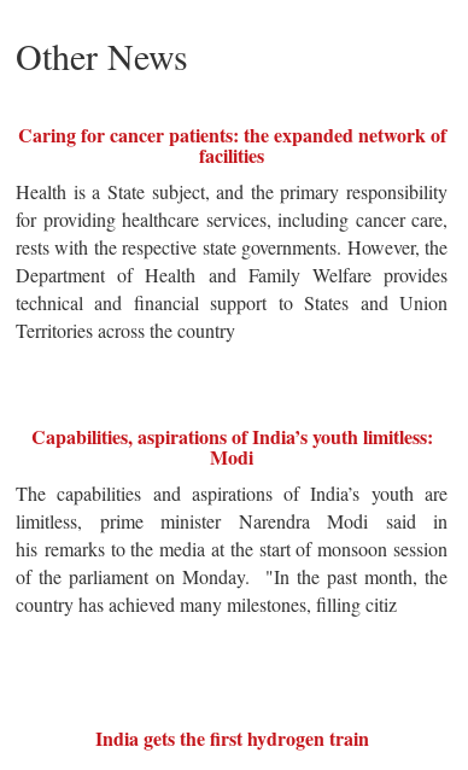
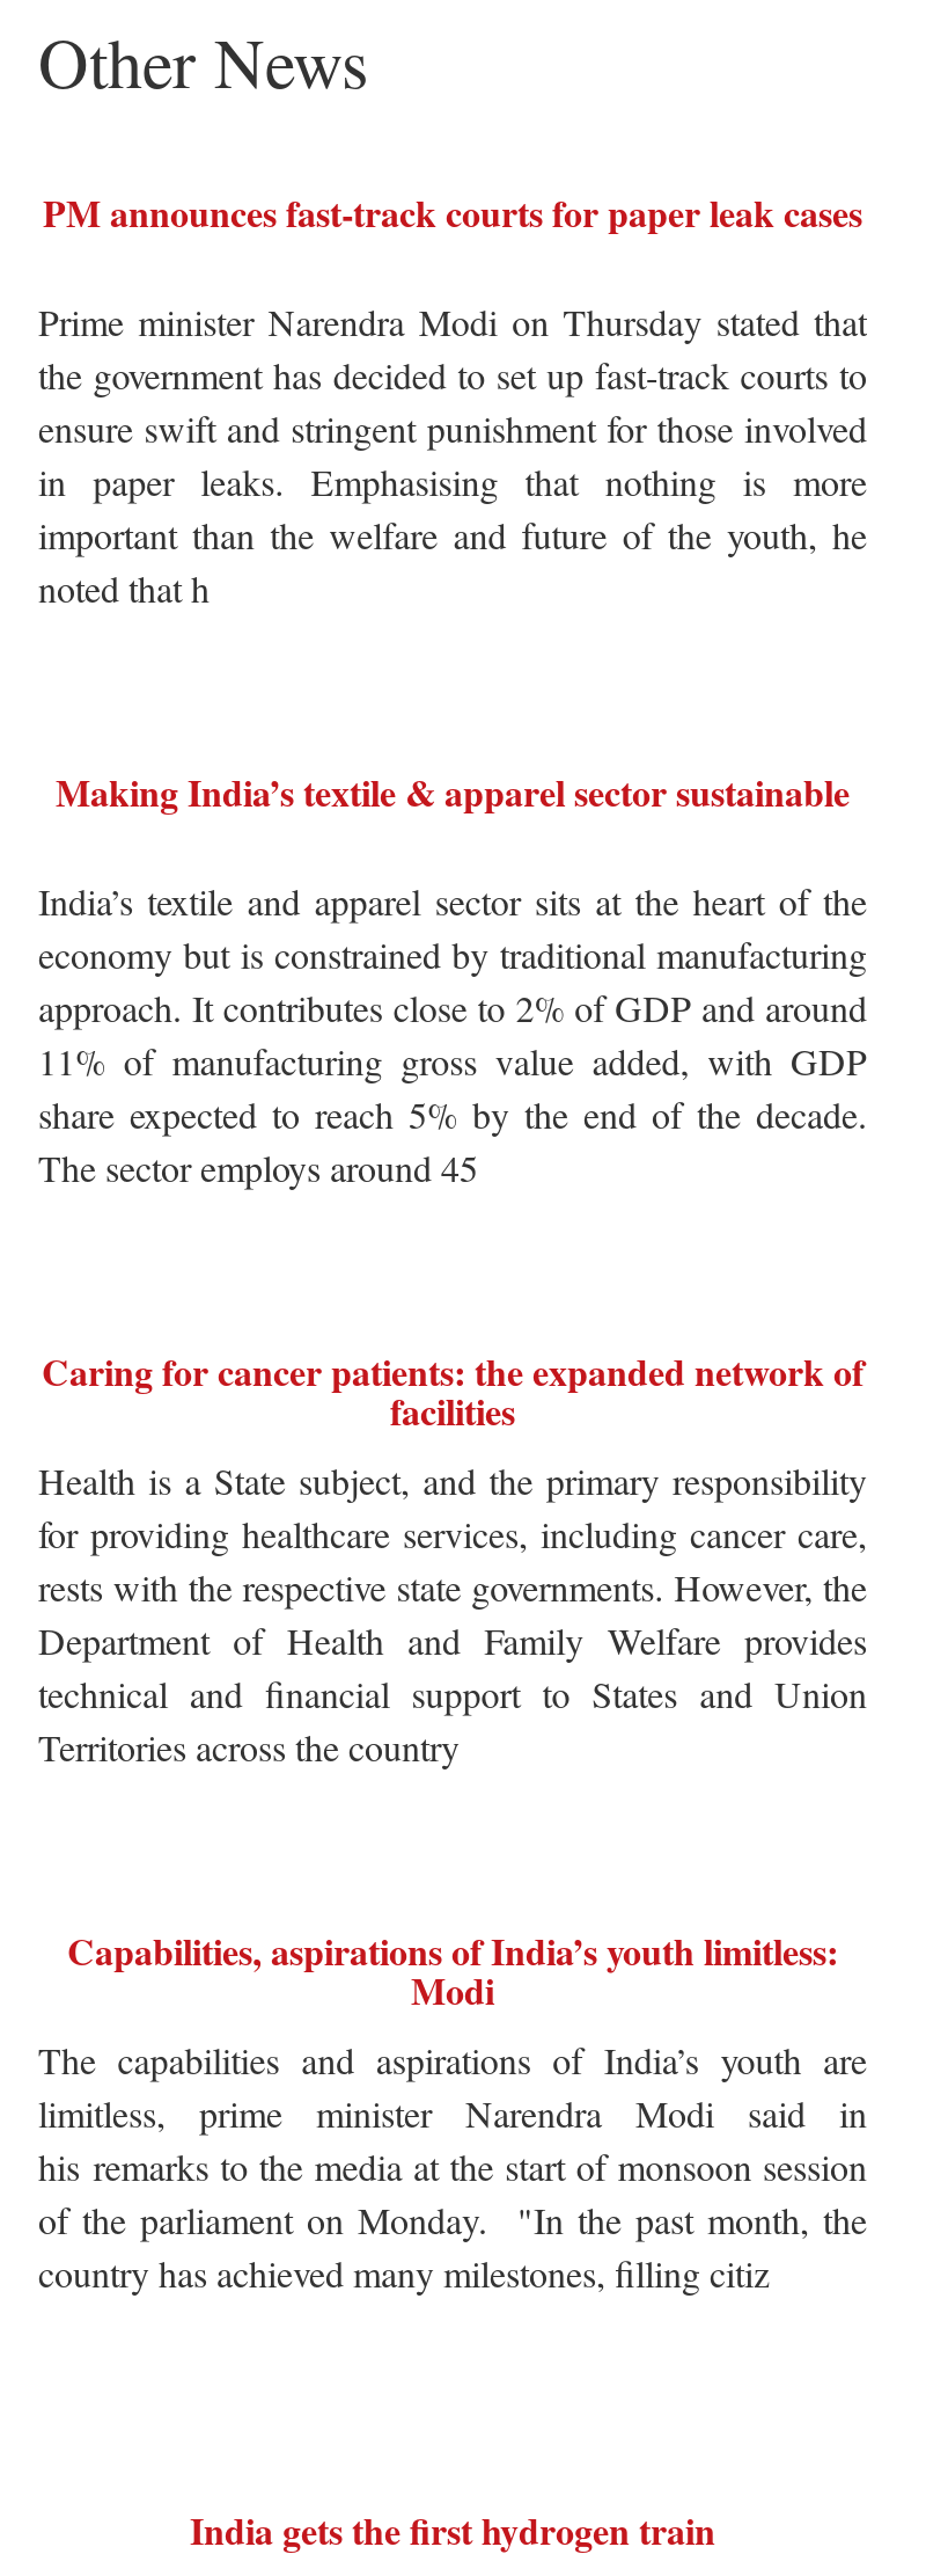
none -> [38,185,867,612] PM announces fast-track courts for paper leak cases | Prime minister Narendra Modi on Thursday stated that | the government has decided to set up fast-track courts to | ensure swift and stringent punishment for those involved | in paper leaks. Emphasising that nothing is more | important than the welfare and future of the youth, he | noted that h
none -> [38,765,867,1191] Making India’s textile & apparel sector sustainable | India’s textile and apparel sector sits at the heart of the | economy but is constrained by traditional manufacturing | approach. It contributes close to 2% of GDP and around | 11% of manufacturing gross value added, with GDP | share expected to reach 5% by the end of the decade. | The sector employs around 45

